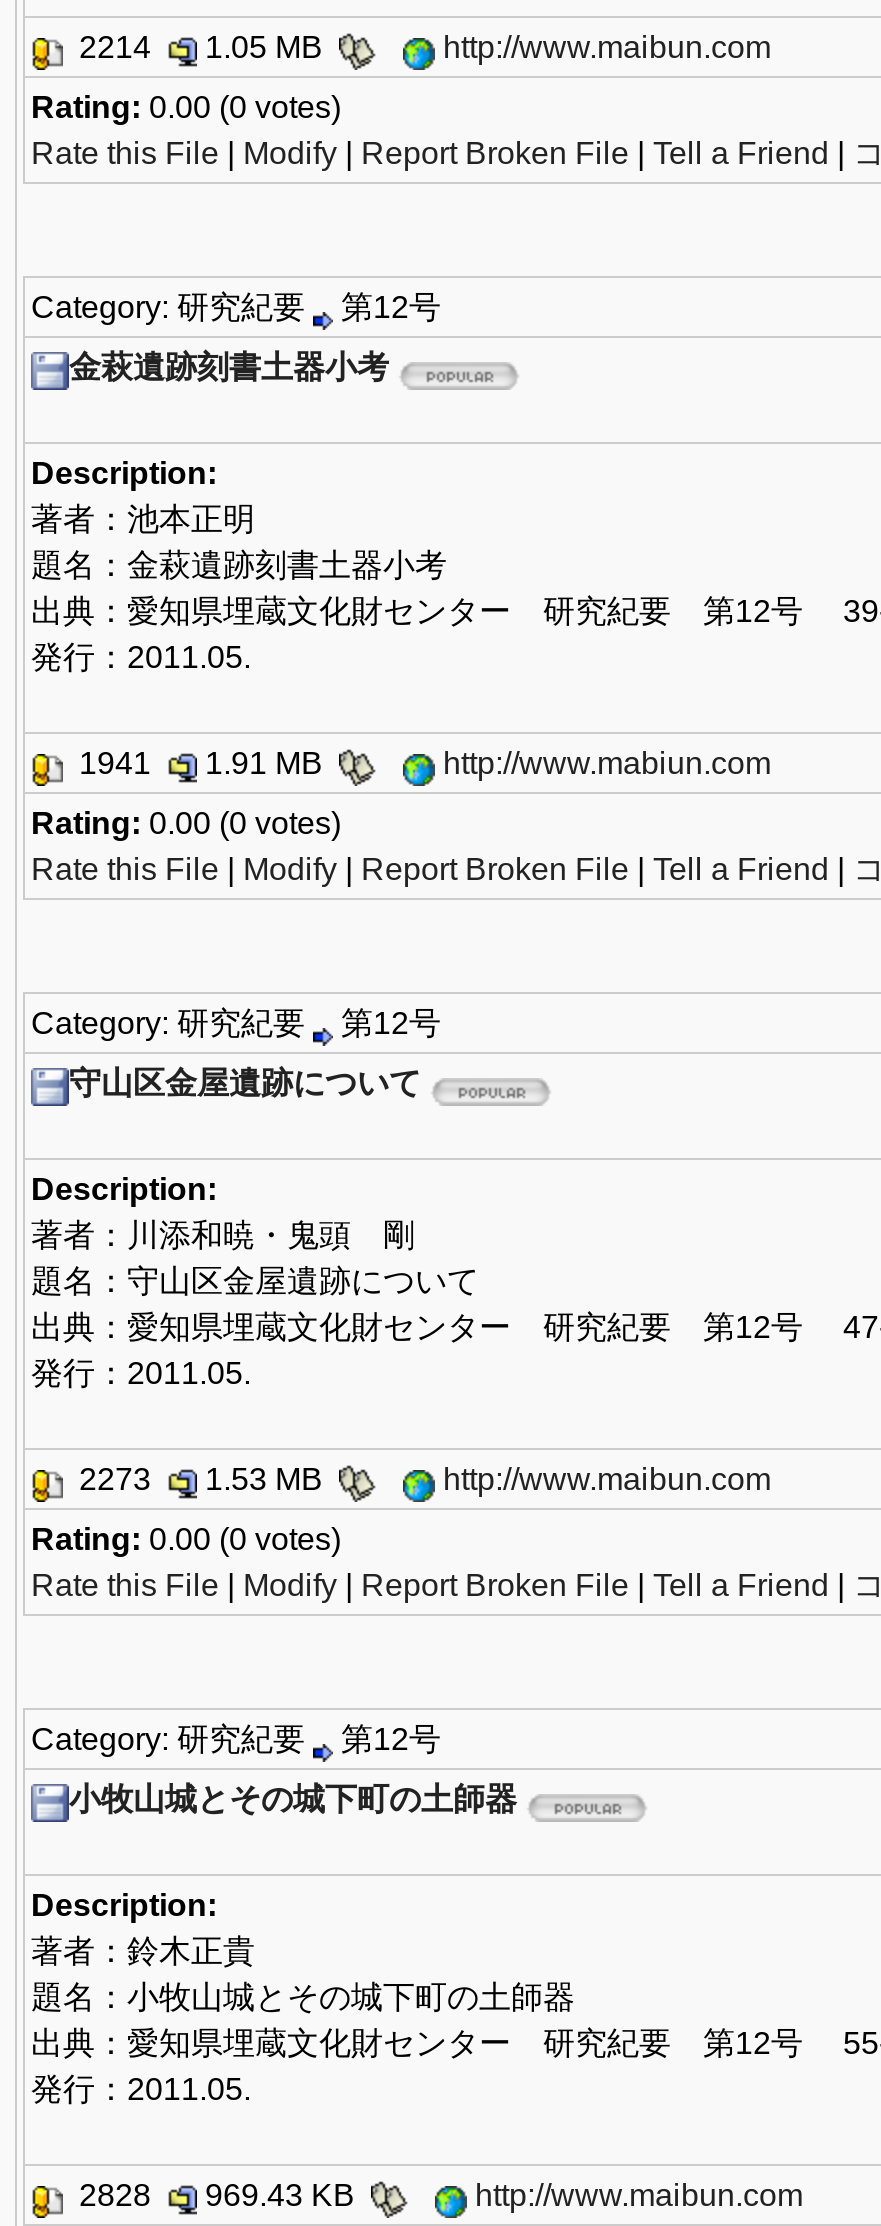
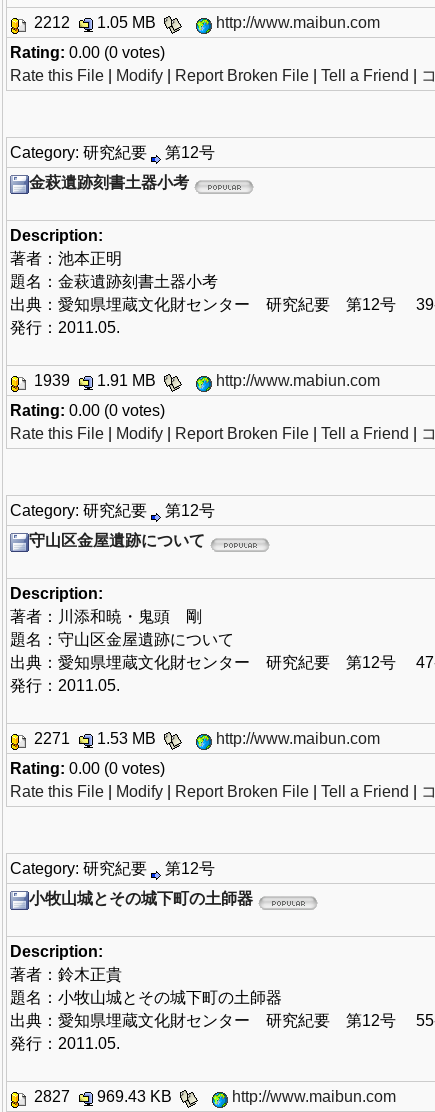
[63,30,339,64] 2214 1.05 MB -> [26,14,164,31] 2212 1.05 MB
[63,746,339,780] 1941 1.91 MB -> [26,372,164,389] 1939 1.91 MB
[63,1462,339,1496] 2273 1.53 MB -> [26,730,164,747] 2271 1.53 MB
[63,2178,371,2212] 2828 969.43 KB -> [26,1088,180,1105] 2827 969.43 KB

